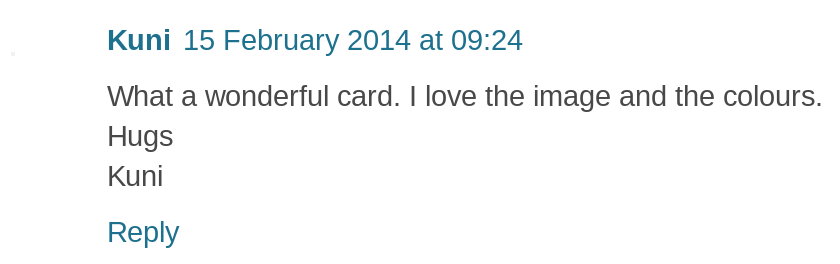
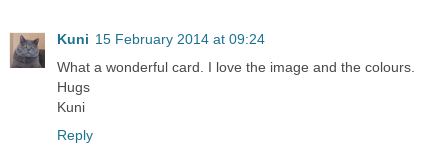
none -> [9,32,46,69] [image]

